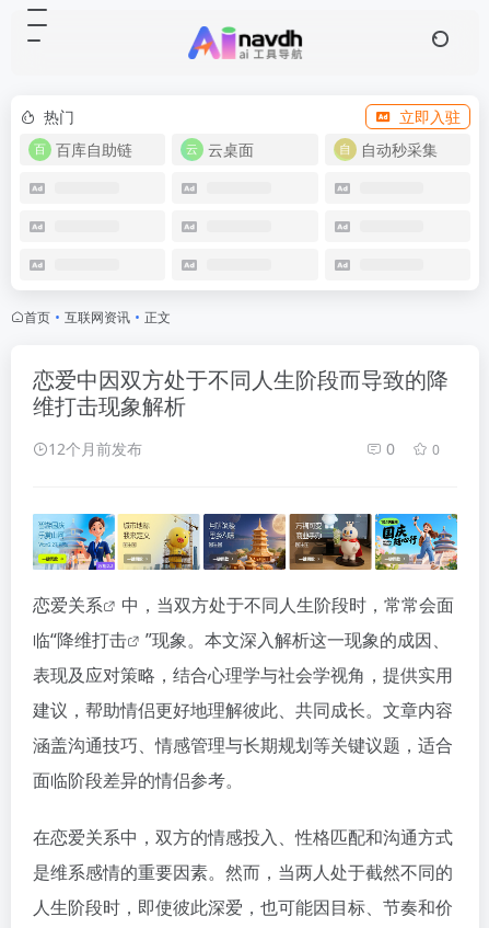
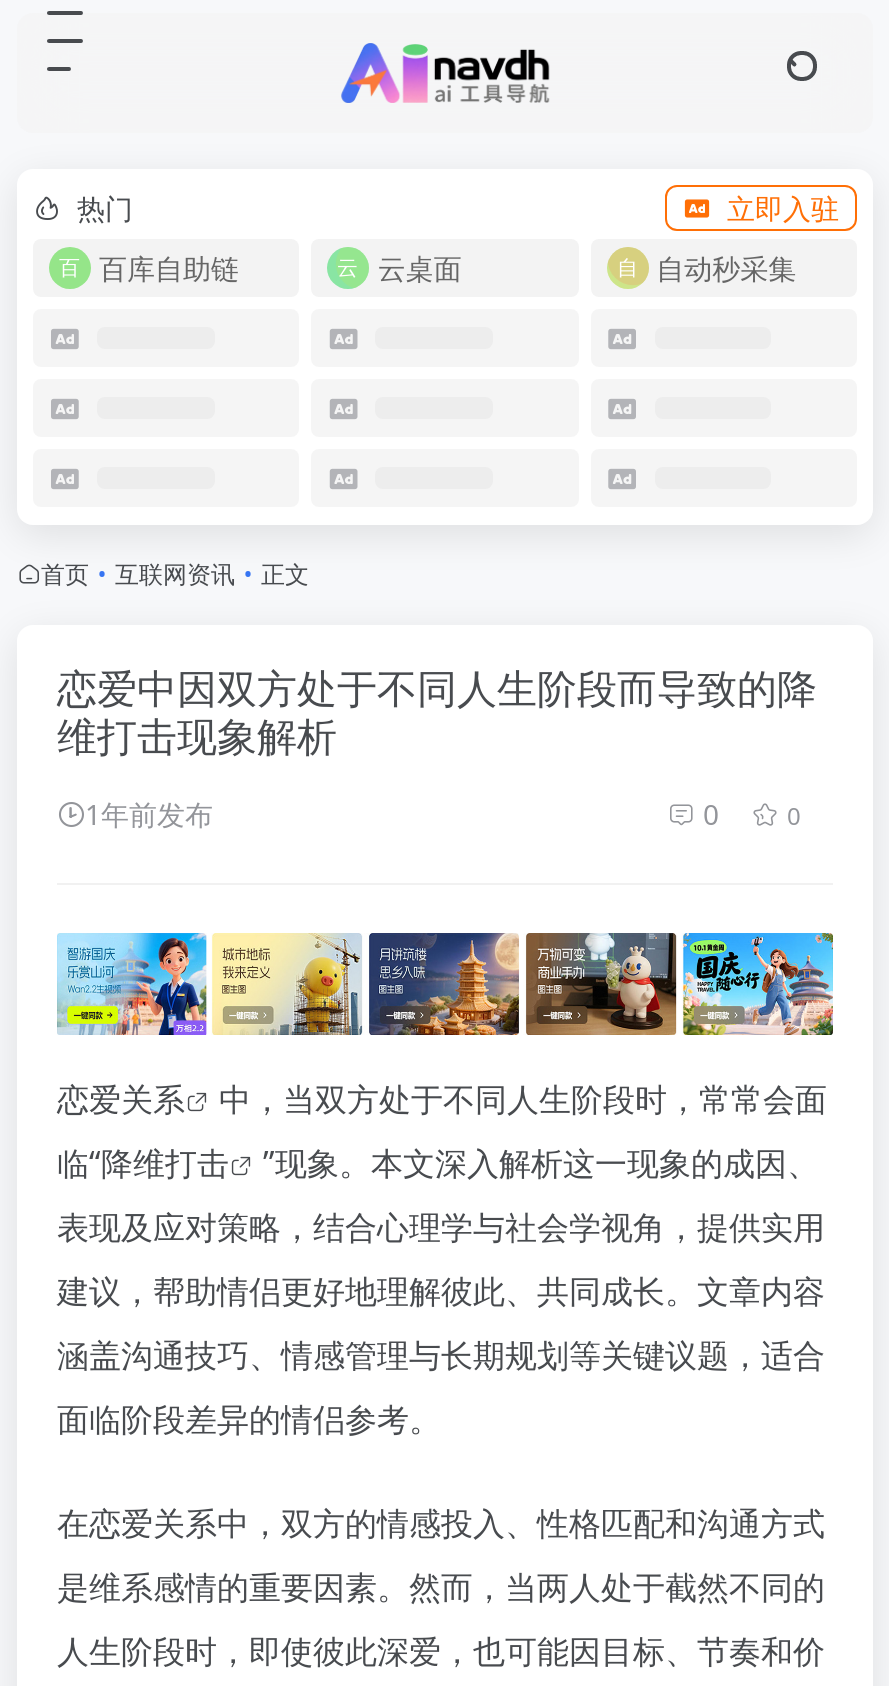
[48,438,142,459] 12个月前发布 -> [85,795,213,833] 1年前发布

